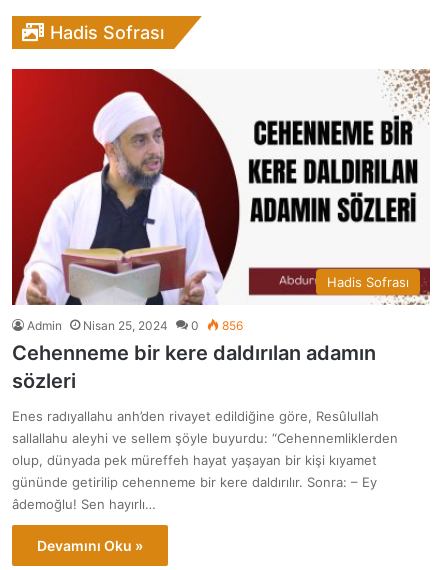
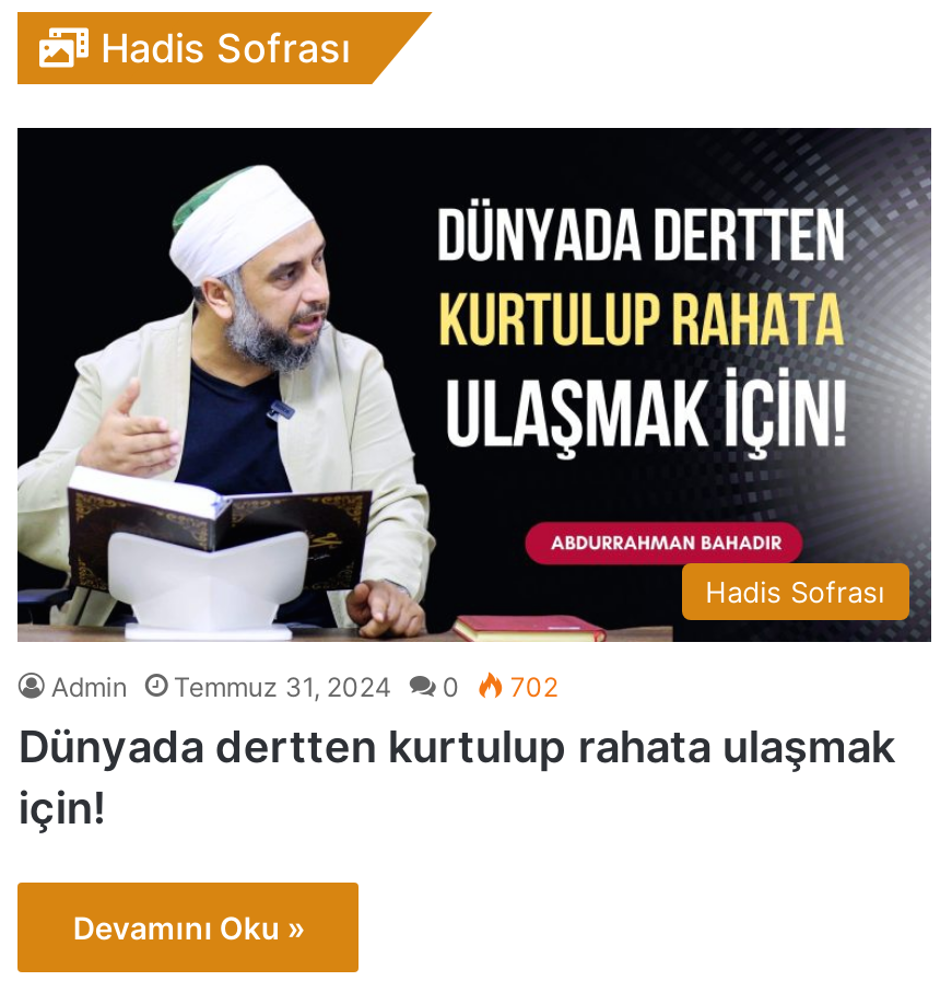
[11,68,431,333] [image] | Nisan 25, 2024 -> [15,126,933,704] [image] | Temmuz 31, 2024
[12,318,398,512] 856 | Cehenneme bir kere daldırılan adamın | sözleri | Enes radıyallahu anh’den rivayet edildiğine göre, Resûlullah | sallallahu aleyhi ve sellem şöyle buyurdu: “Cehennemliklerden | olup, dünyada pek müreffeh hayat yaşayan bir kişi kıyamet | gününde getirilip cehenneme bir kere daldırılır. Sonra: – Ey | âdemoğlu! Sen hayırlı… -> [18,671,895,835] 702 | Dünyada dertten kurtulup rahata ulaşmak | için!

